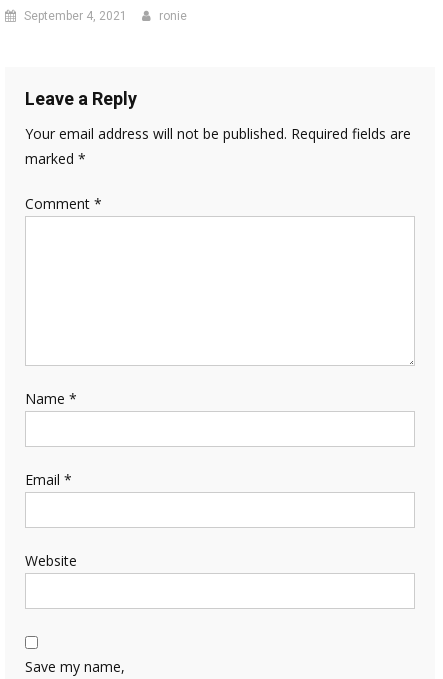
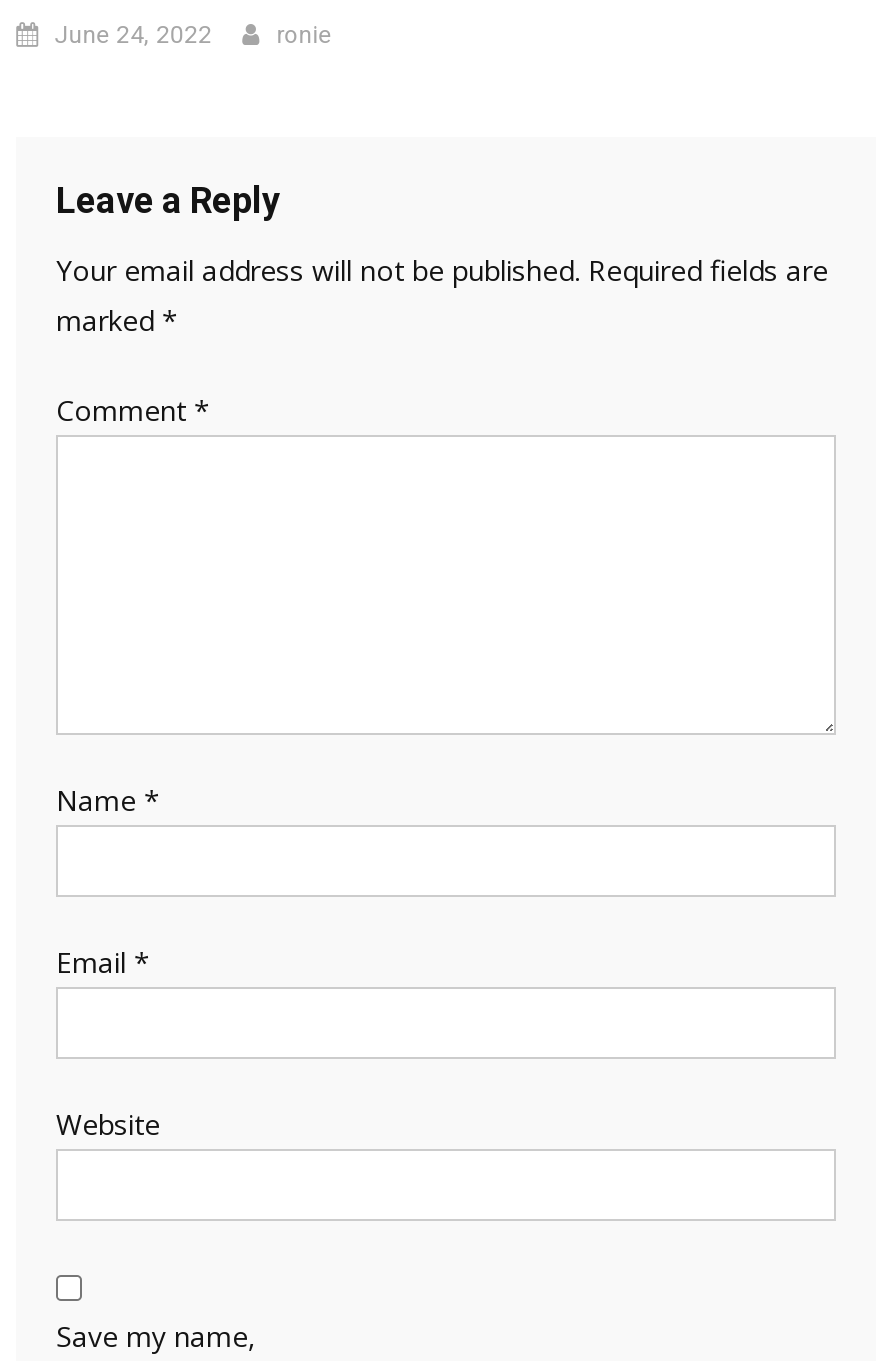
[24,9,127,23] September 4, 2021 -> [54,20,212,48] June 24, 2022

